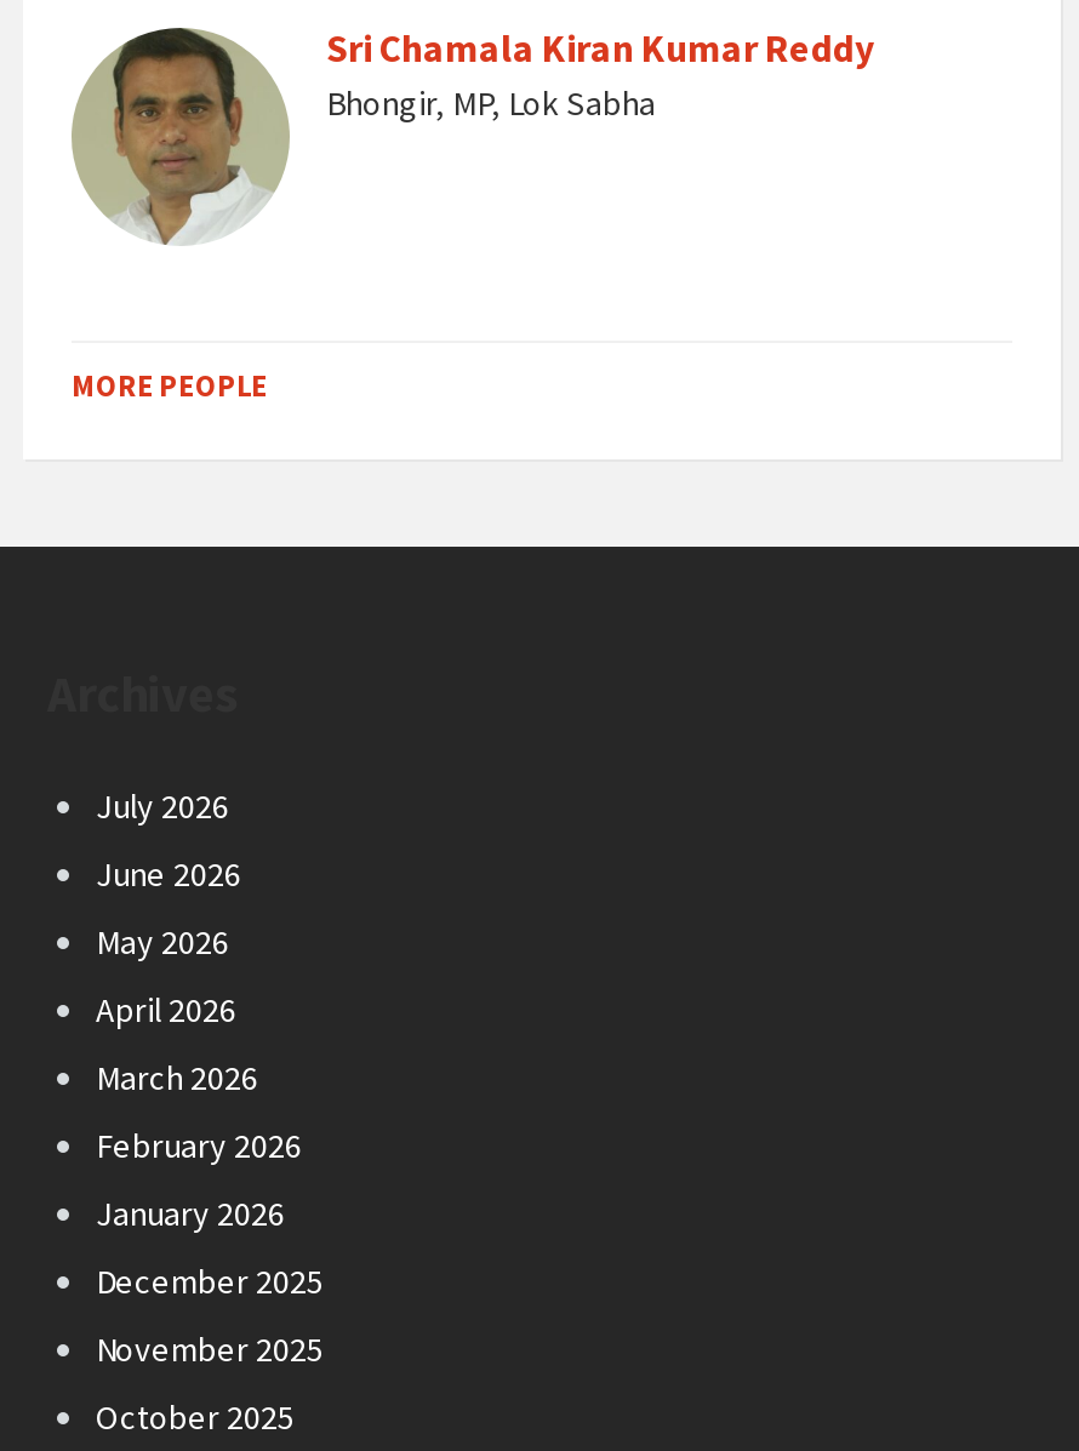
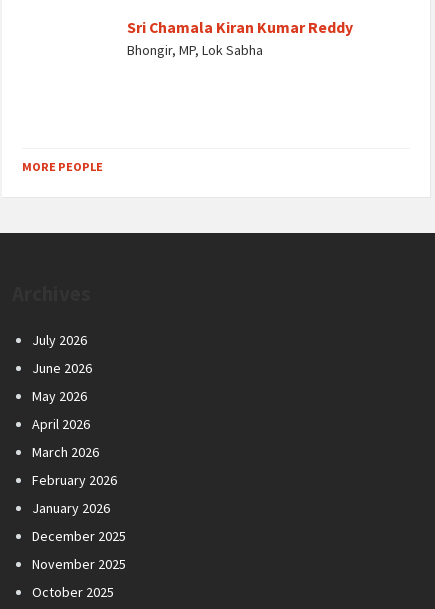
[69,25,292,246] [image] -> none

